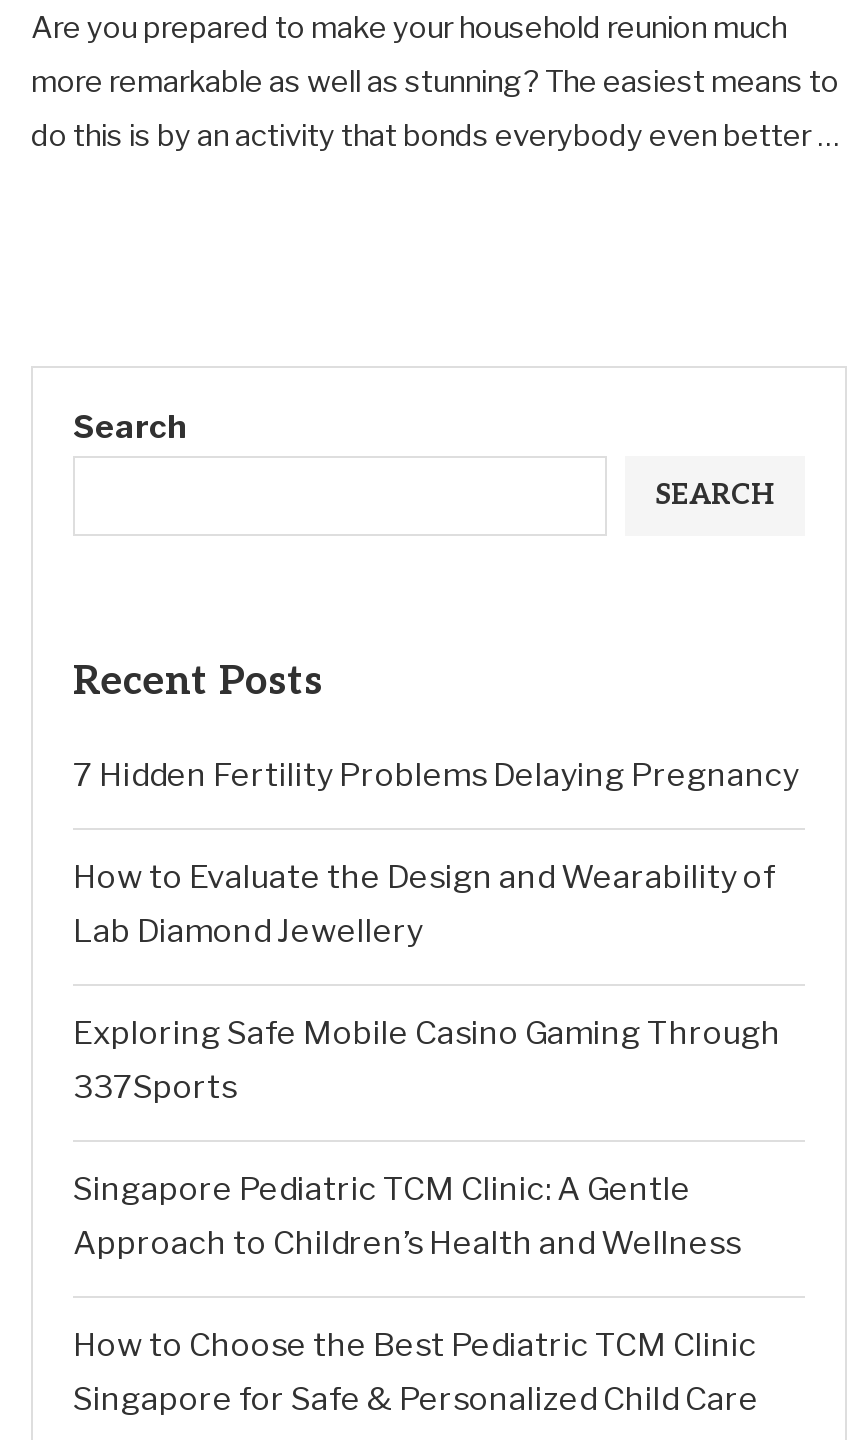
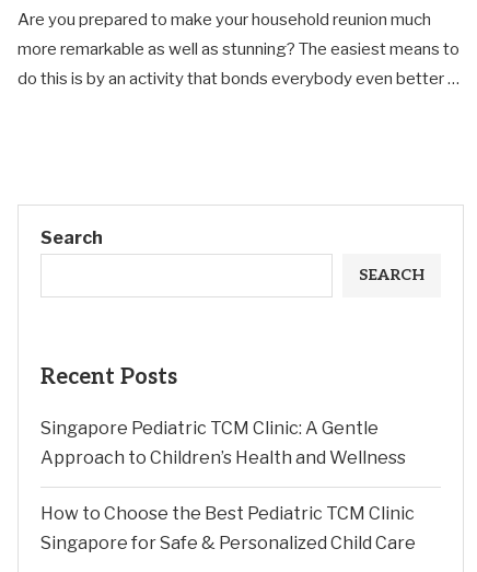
[73,756,799,1106] 7 Hidden Fertility Problems Delaying Pregnancy | How to Evaluate the Design and Wearability of | Lab Diamond Jewellery | Exploring Safe Mobile Casino Gaming Through | 337Sports -> none

